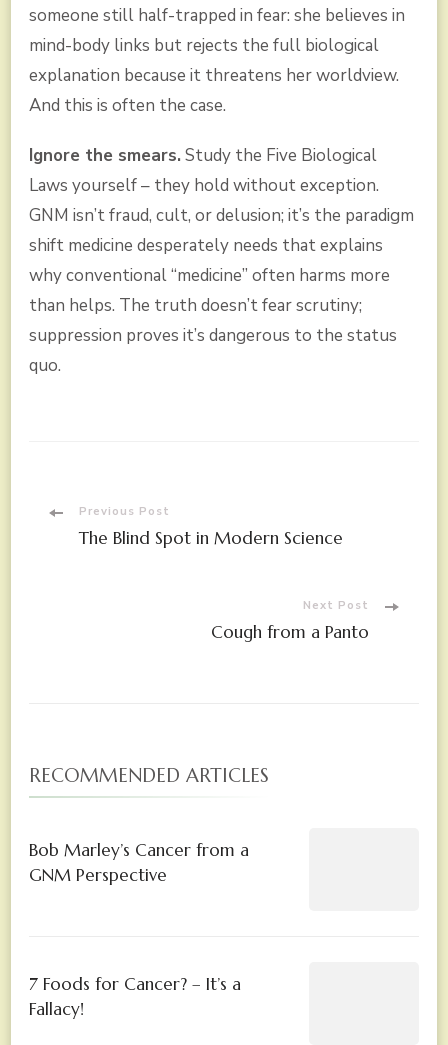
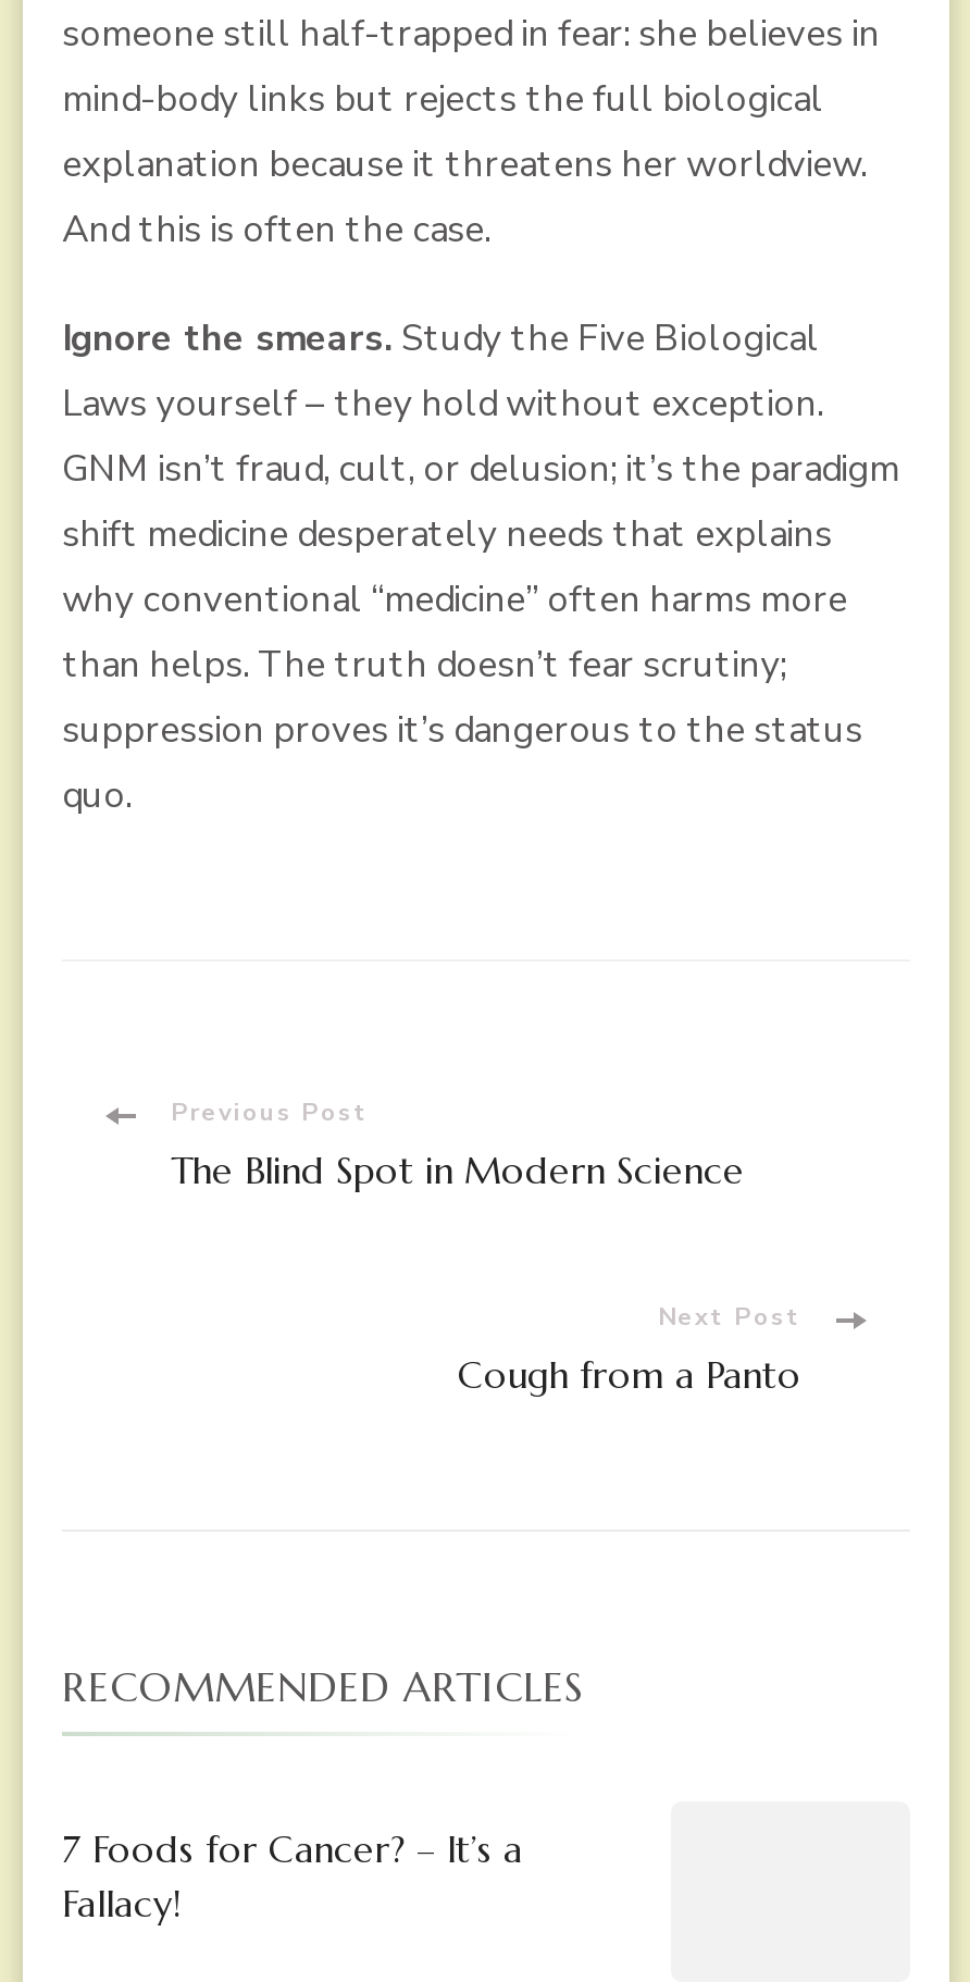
[29,839,249,886] Bob Marley’s Cancer from a | GNM Perspective -> none

